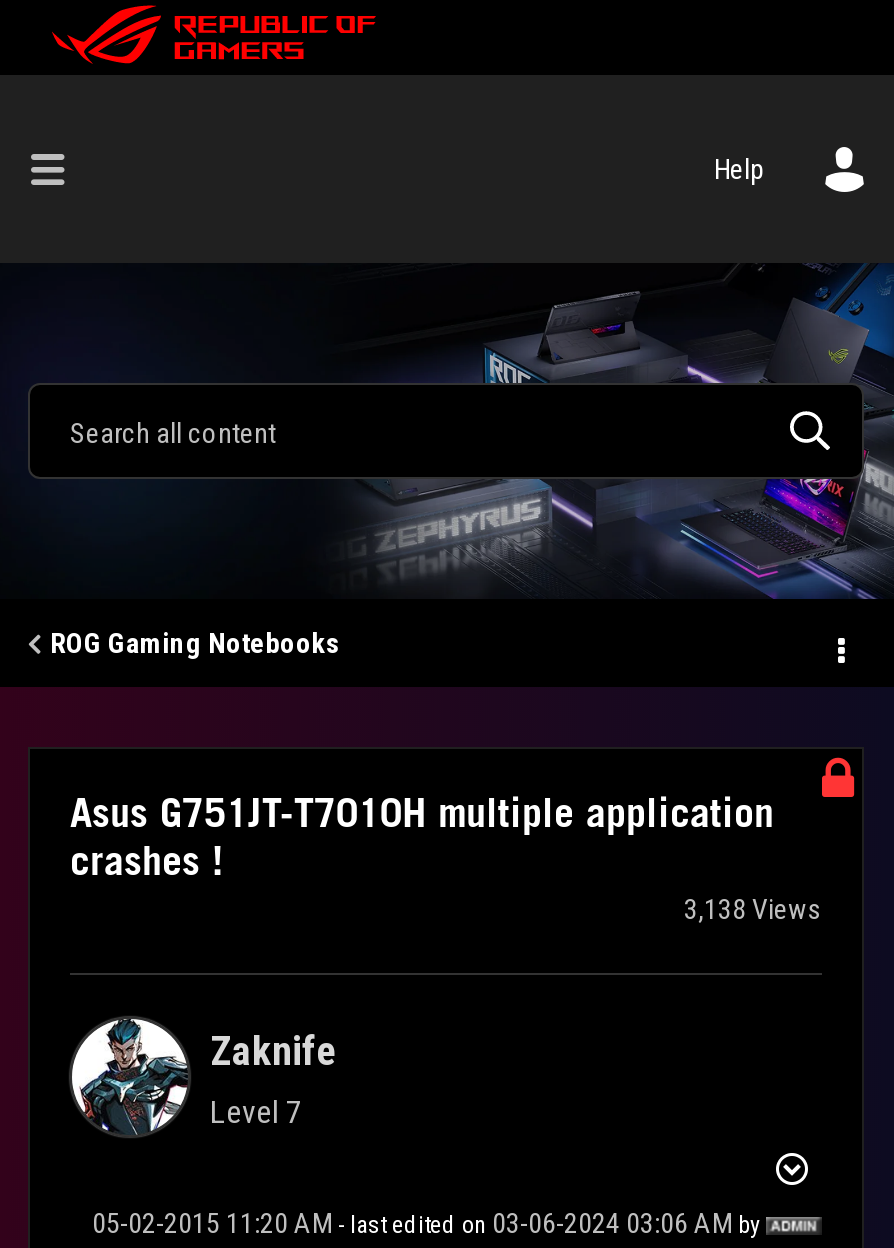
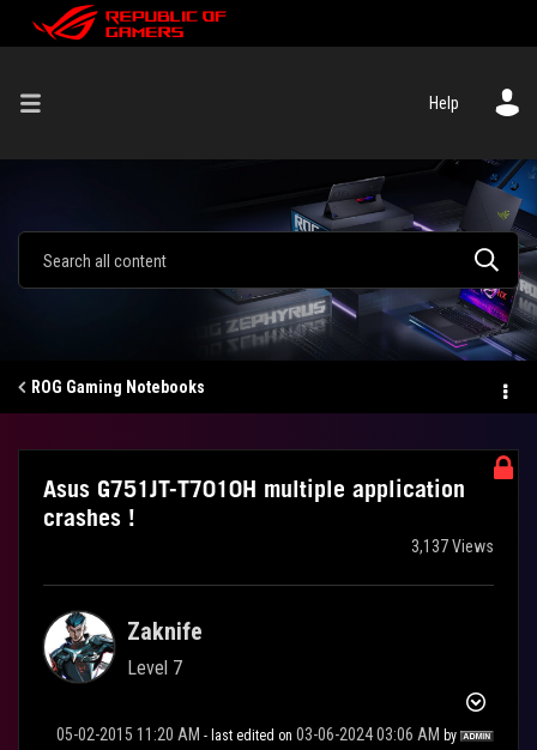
[684,893,822,925] 3,138 Views -> [411,537,494,556] 3,137 Views

